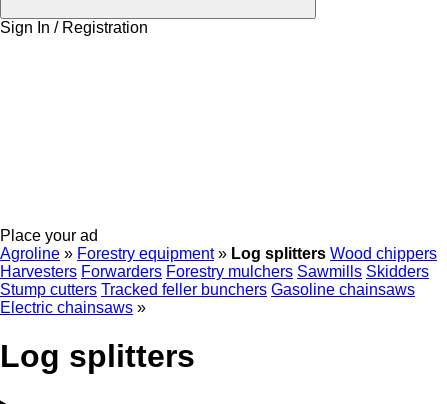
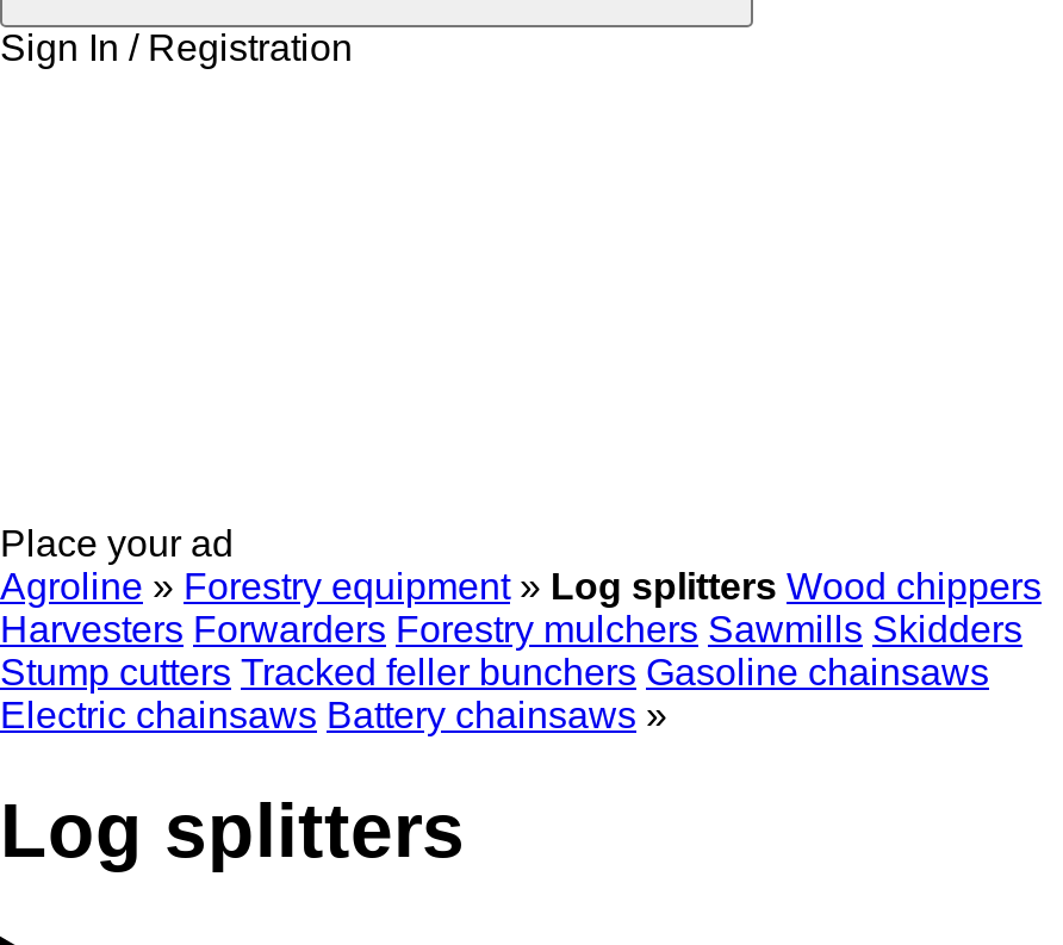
[0,299,146,316] Electric chainsaws » -> [0,695,667,735] Electric chainsaws Battery chainsaws »

